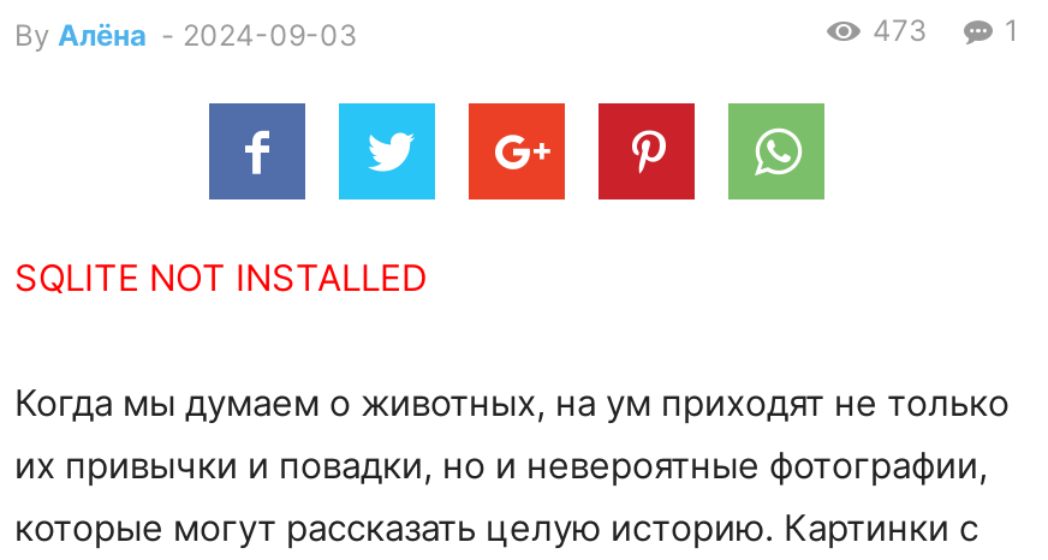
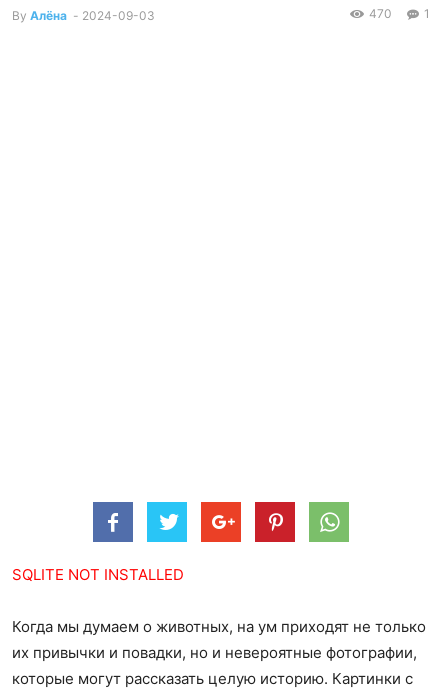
[873,12,928,48] 473 -> [369,6,392,21] 470

